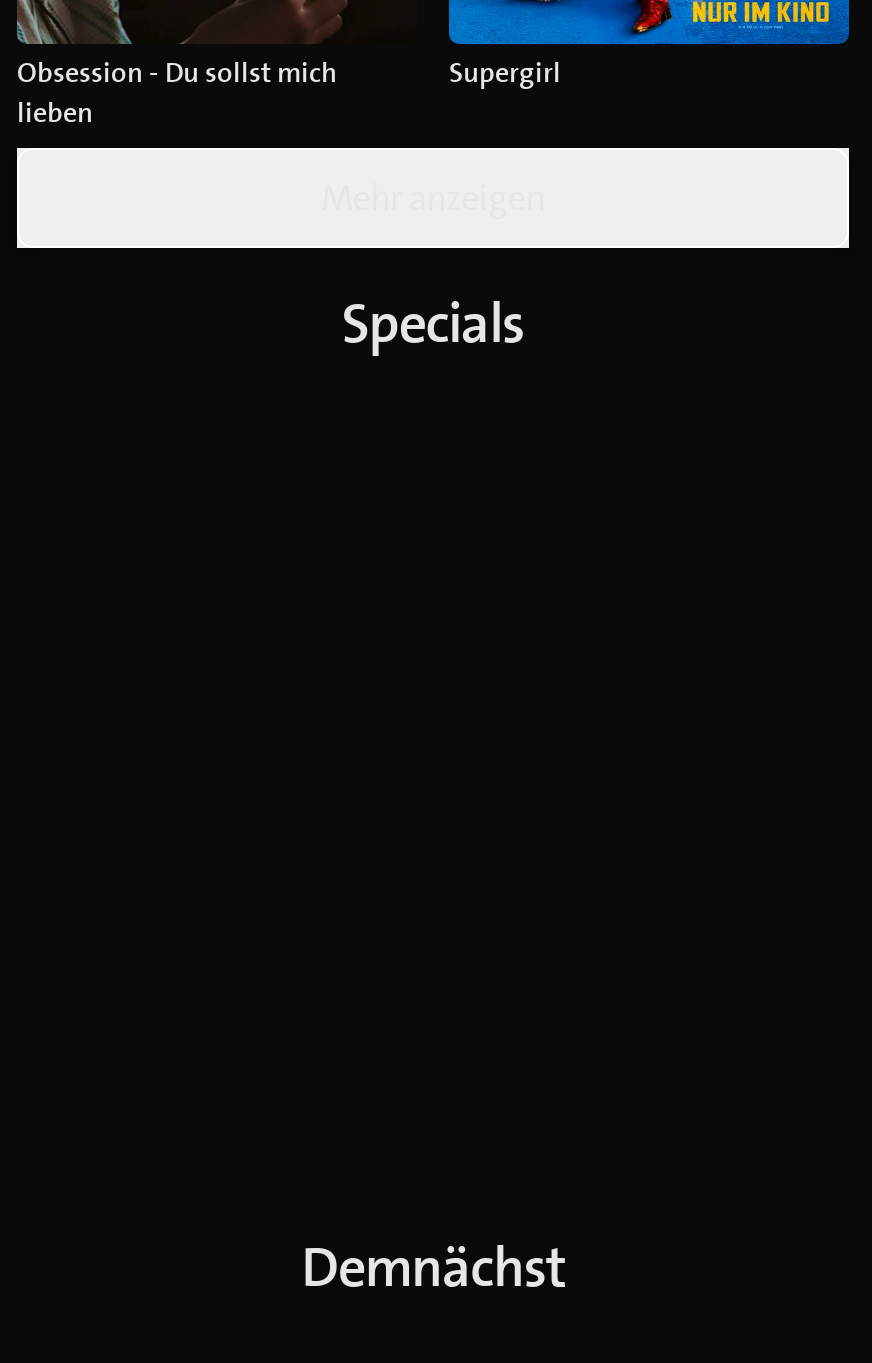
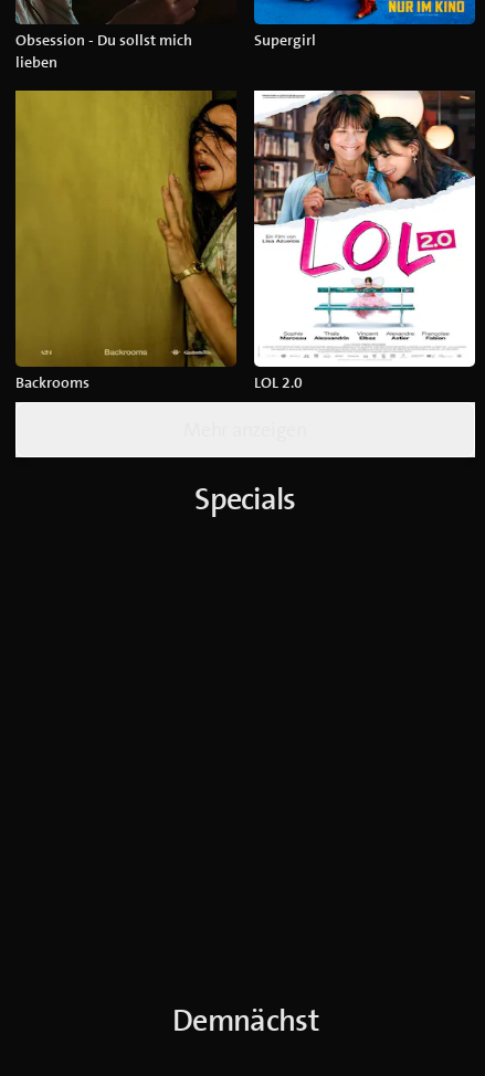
none -> [14,82,303,392] [image] | Backrooms | LOL 2.0
none -> [253,82,476,368] [image]

